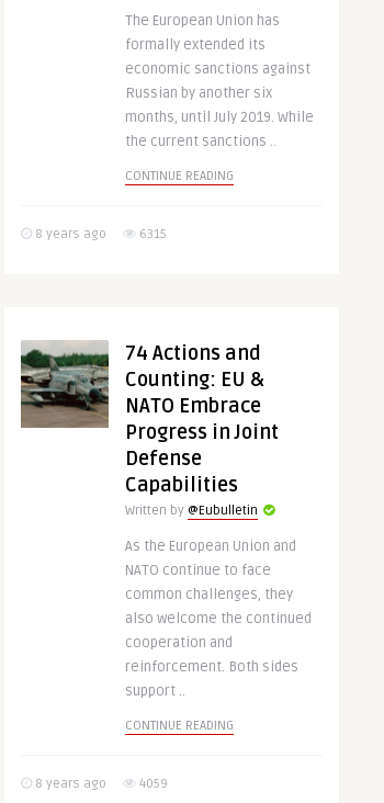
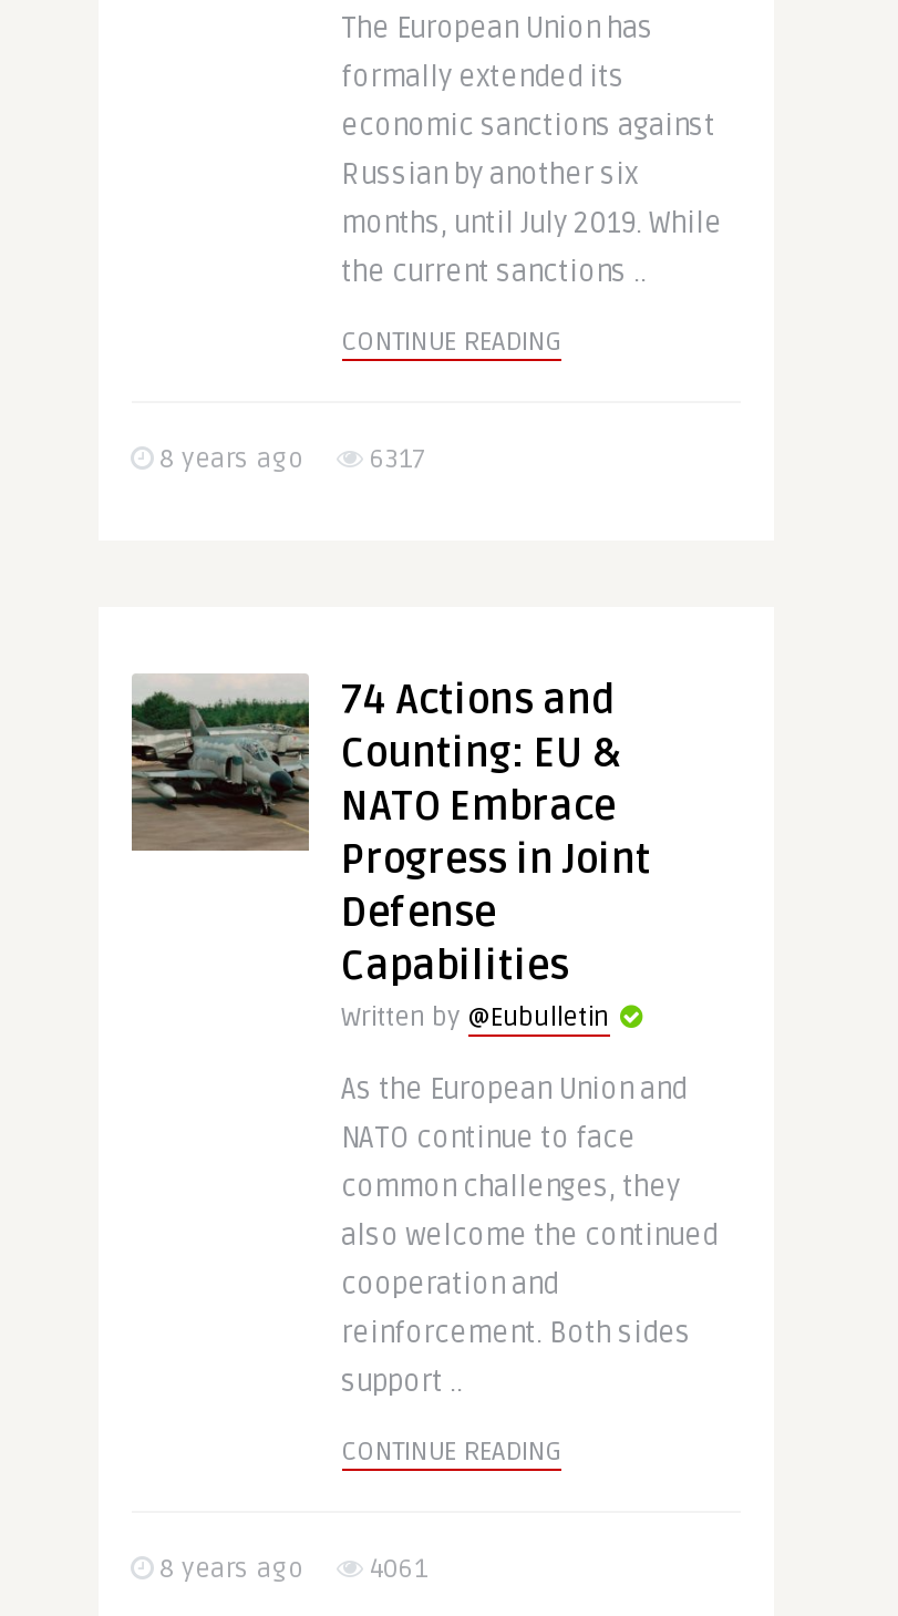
[31,226,166,242] 8 years ago 6315 -> [153,443,425,476] 8 years ago 6317
[31,776,167,792] 8 years ago 4059 -> [153,1553,427,1586] 8 years ago 4061

